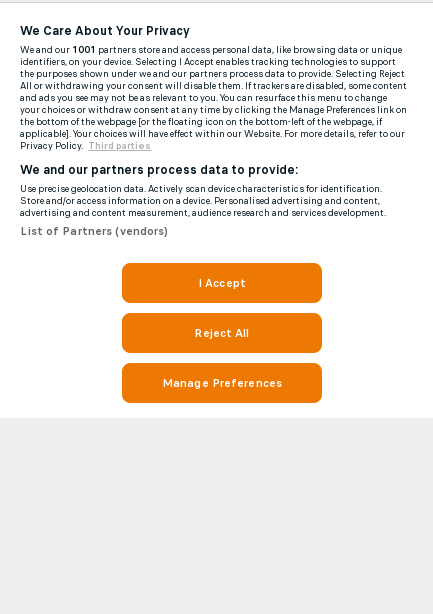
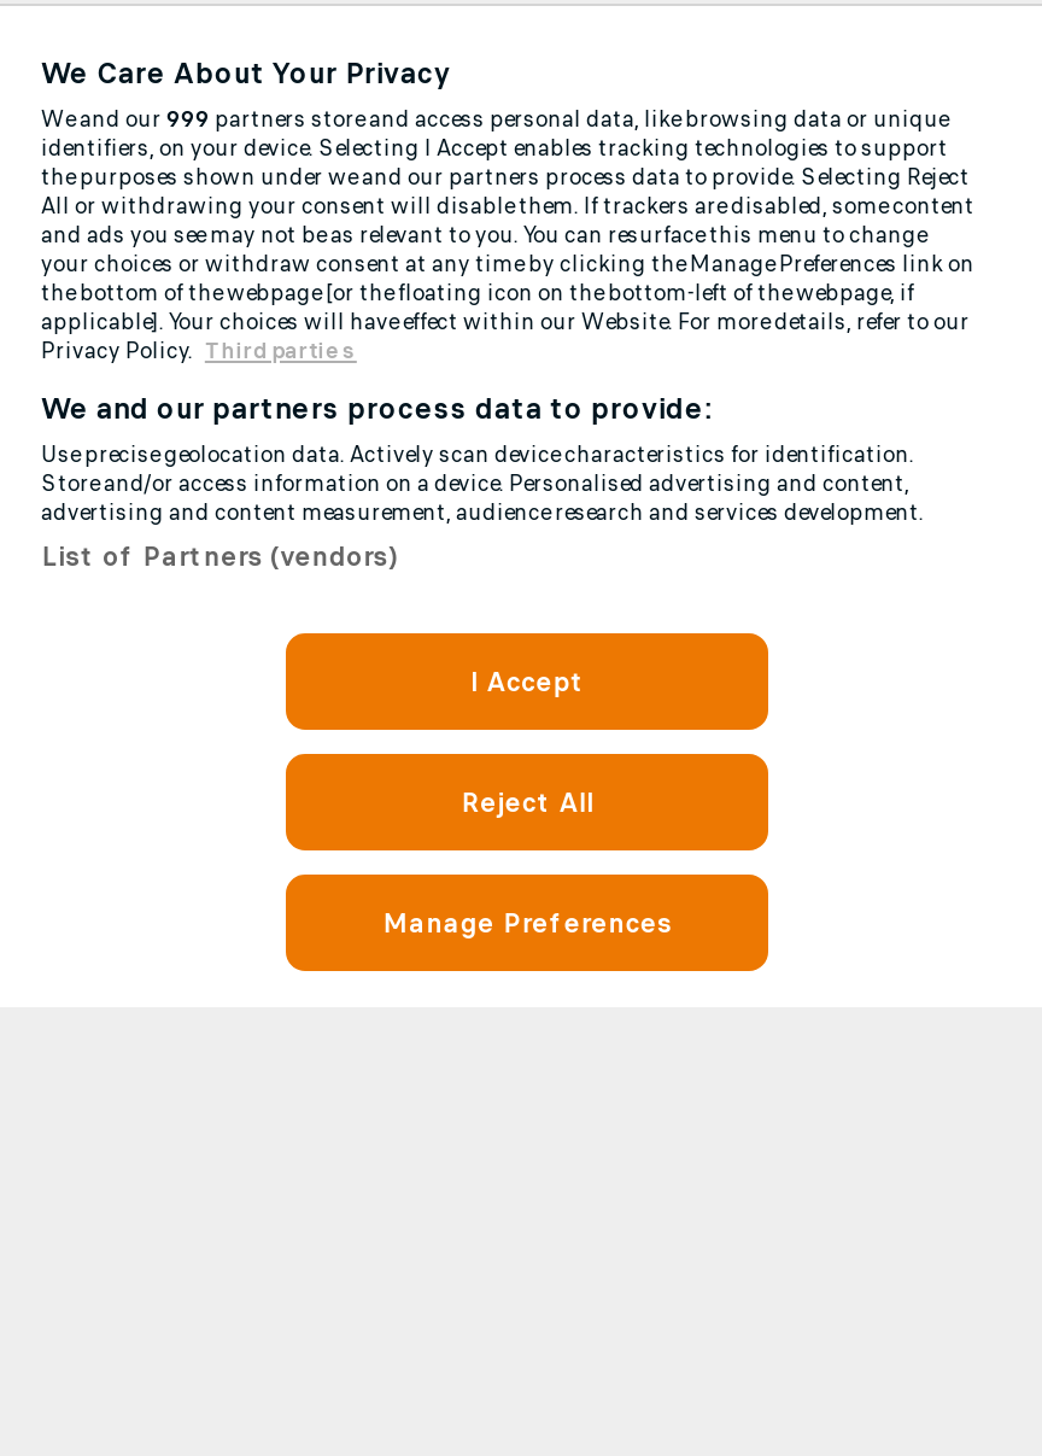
[20,44,402,56] We and our 1001 partners store and access personal data, like browsing data or unique -> [41,105,948,134] We and our 999 partners store and access personal data, like browsing data or unique

